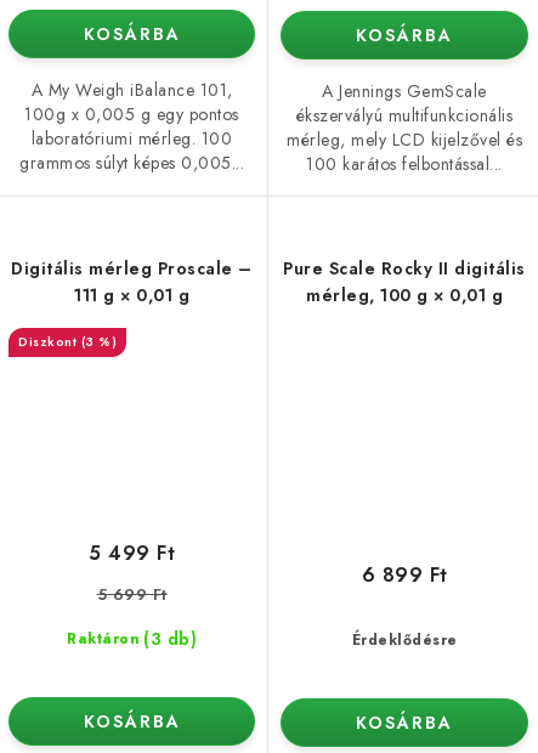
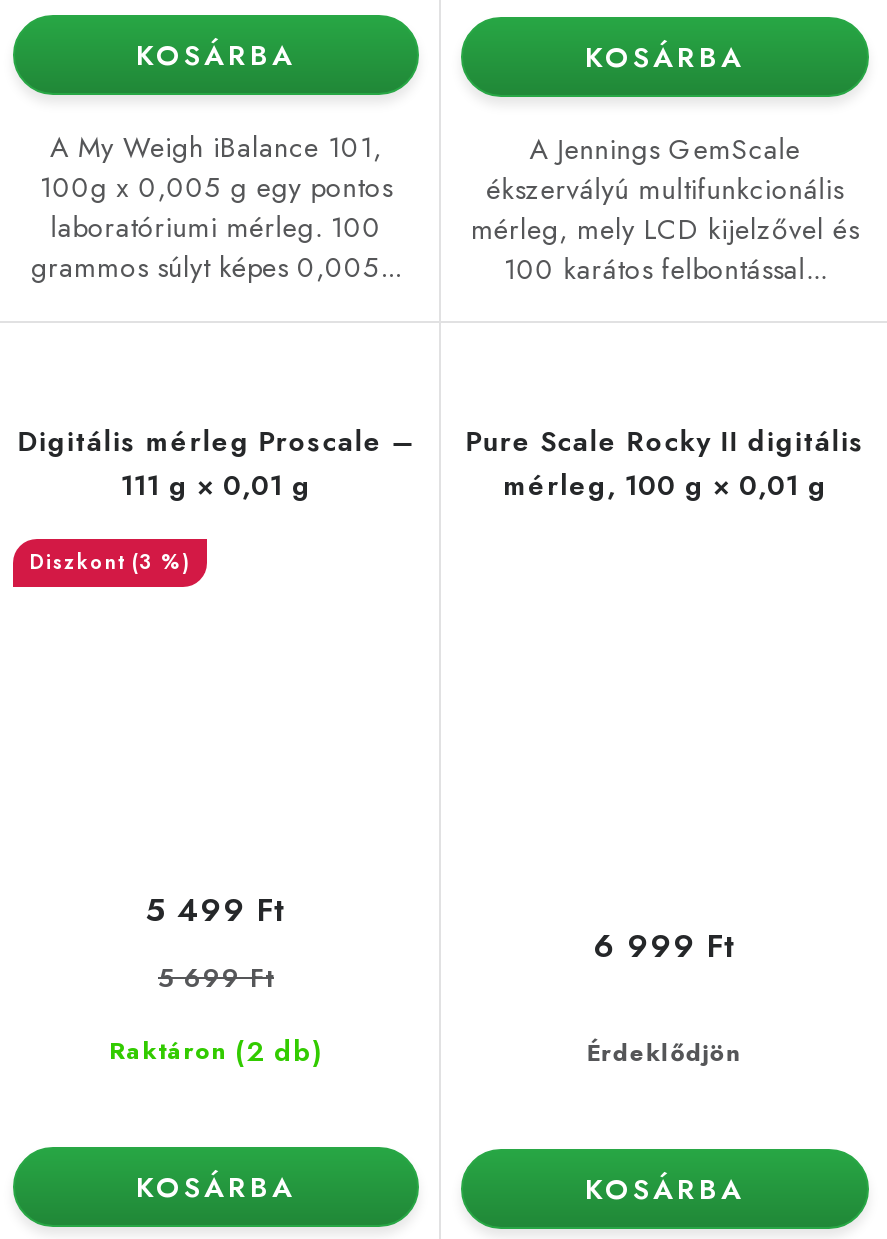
[361,561,448,589] 6 899 Ft -> [593,923,737,969] 6 999 Ft
[67,627,197,651] Raktáron (3 db) -> [109,1032,323,1072] Raktáron (2 db)
[352,629,457,651] Érdeklődésre -> [587,1035,743,1071] Érdeklődjön

